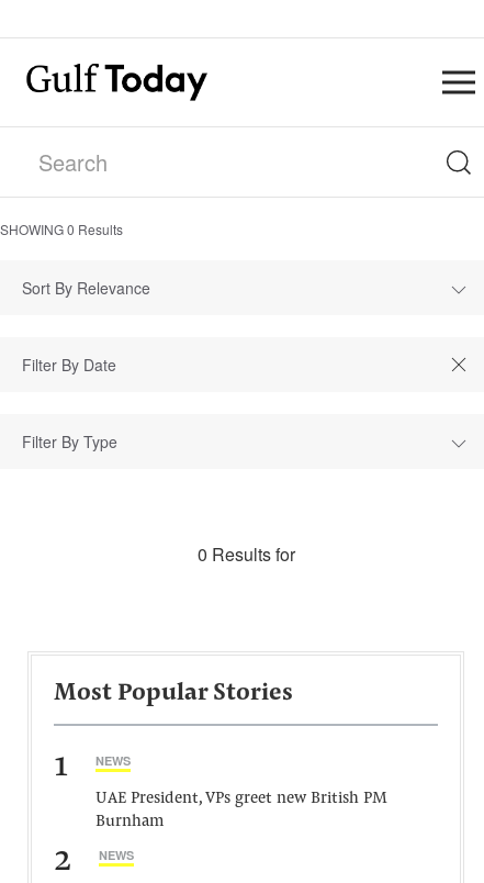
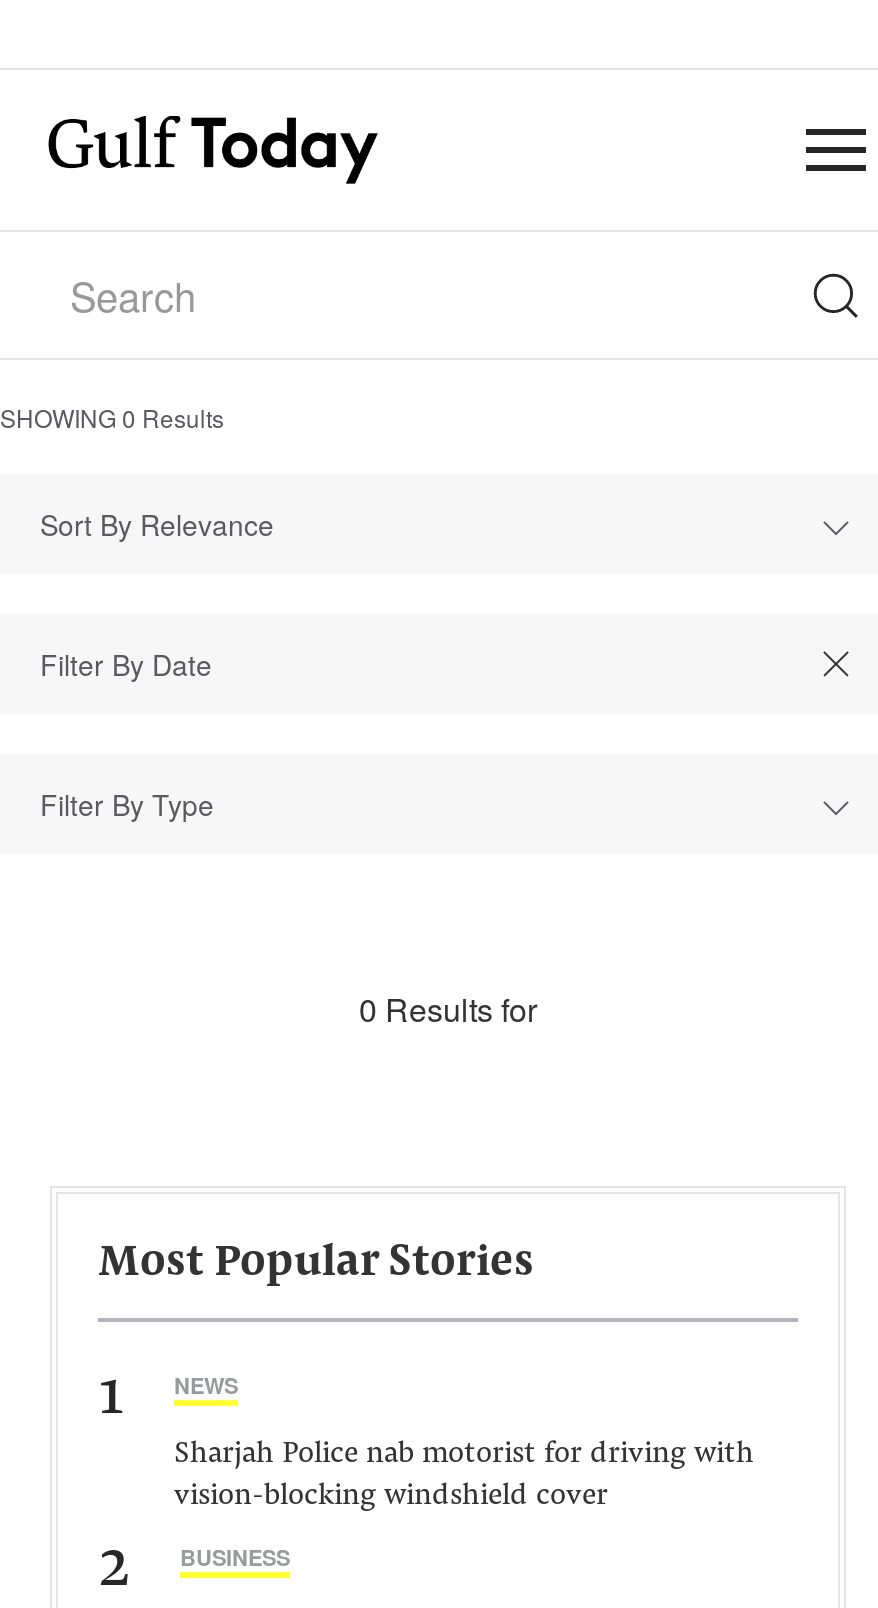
[95,791,387,830] UAE President, VPs greet new British PM | Burnham -> [174,1440,754,1512] Sharjah Police nab motorist for driving with | vision-blocking windshield cover
[99,847,134,863] NEWS -> [180,1542,290,1572] BUSINESS

